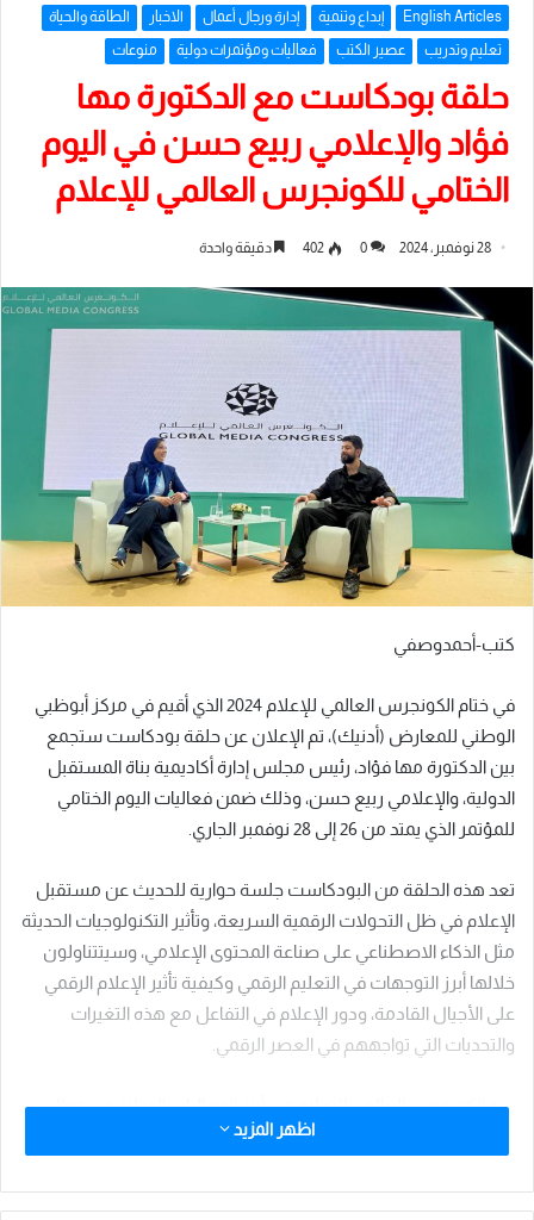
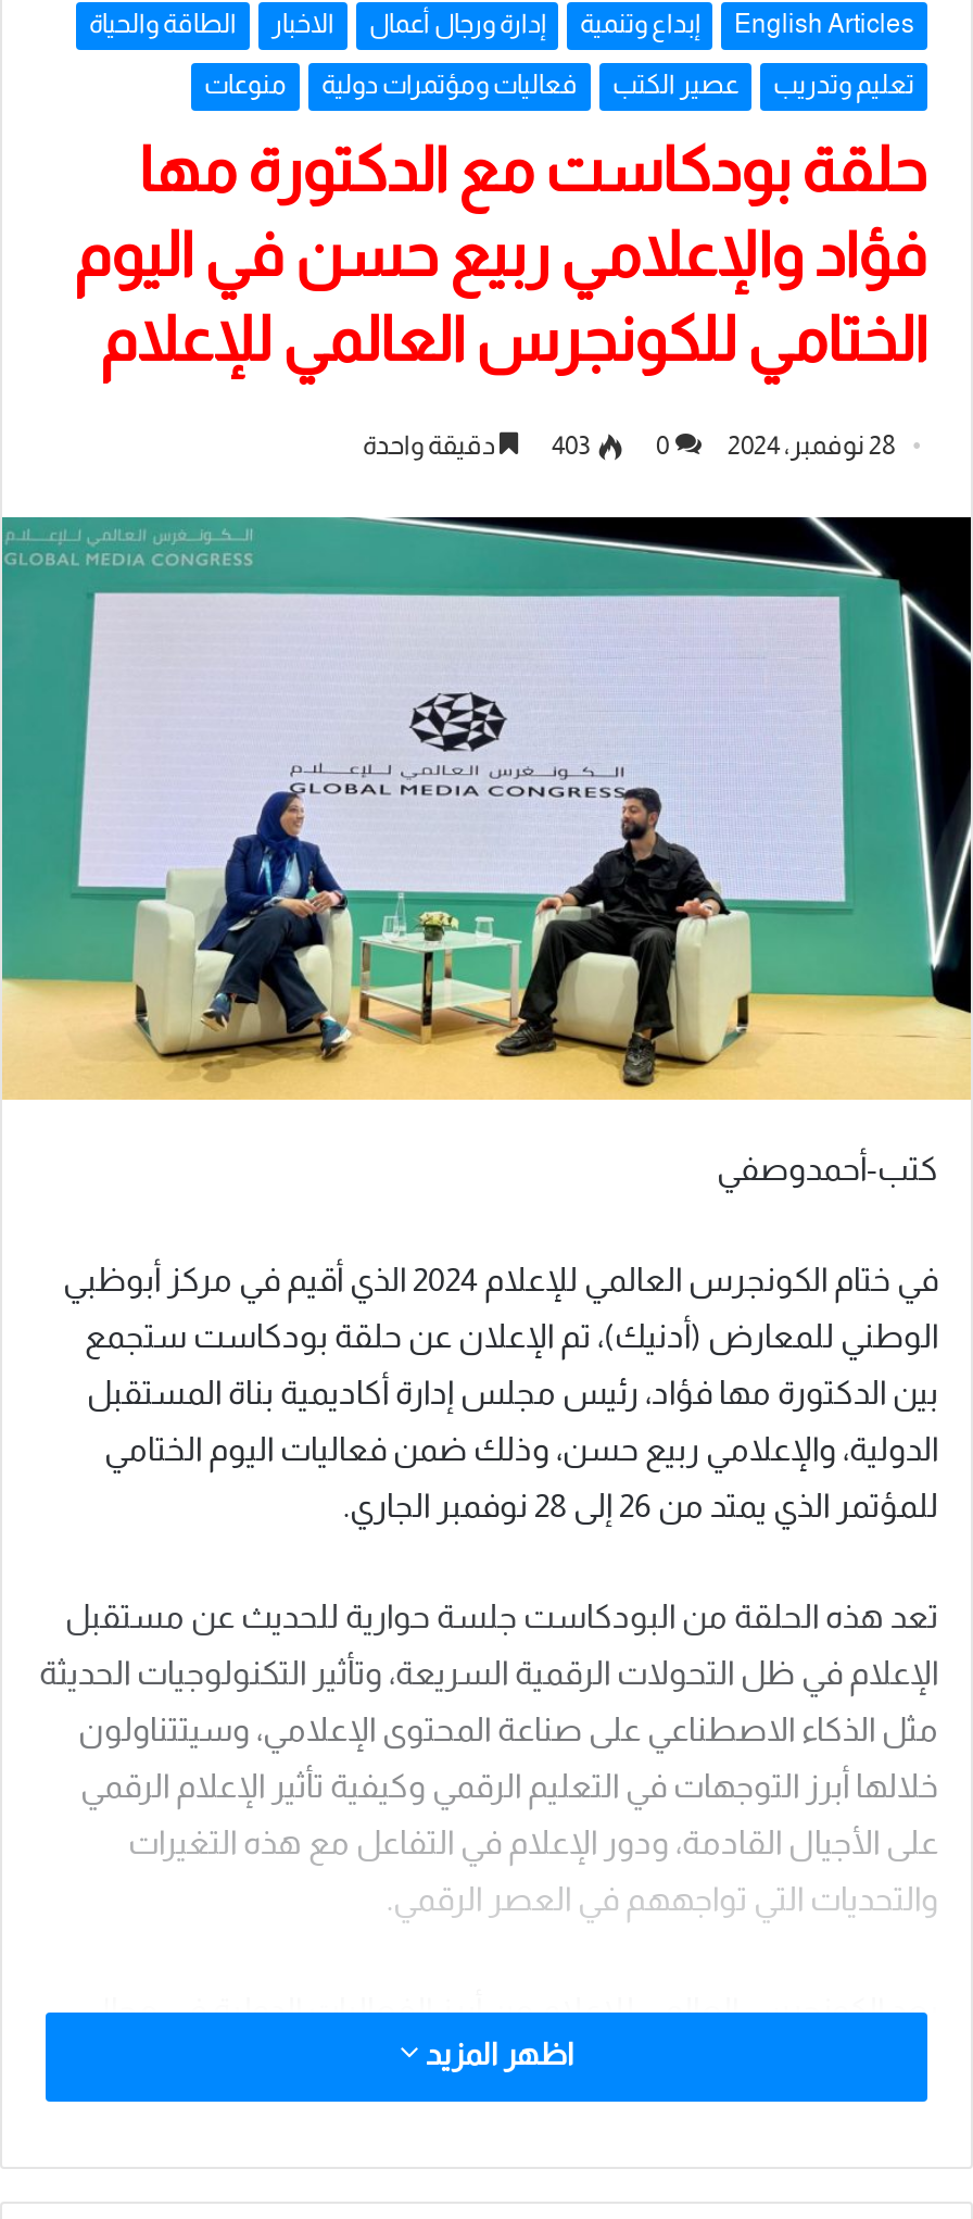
[199,241,324,256] 402 دقيقة واحدة -> [363,434,591,460] 403 دقيقة واحدة

